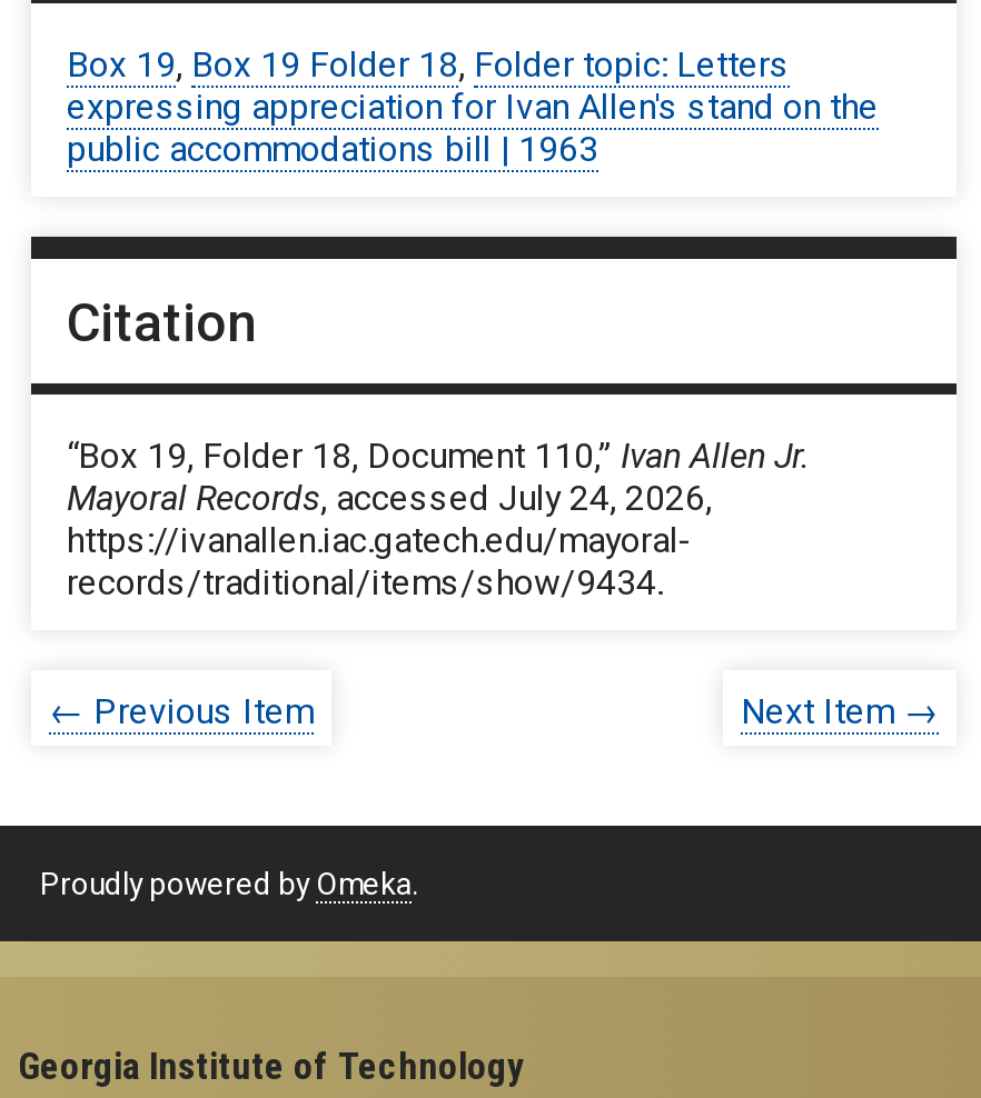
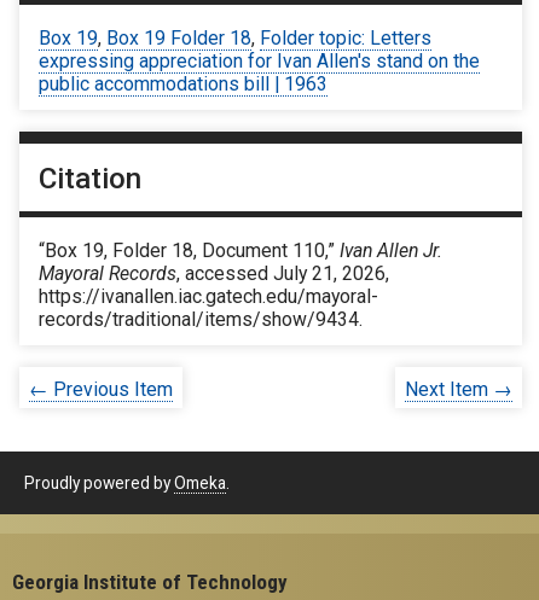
[67,478,712,520] Mayoral Records, accessed July 24, 2026, -> [39,262,389,285] Mayoral Records, accessed July 21, 2026,

